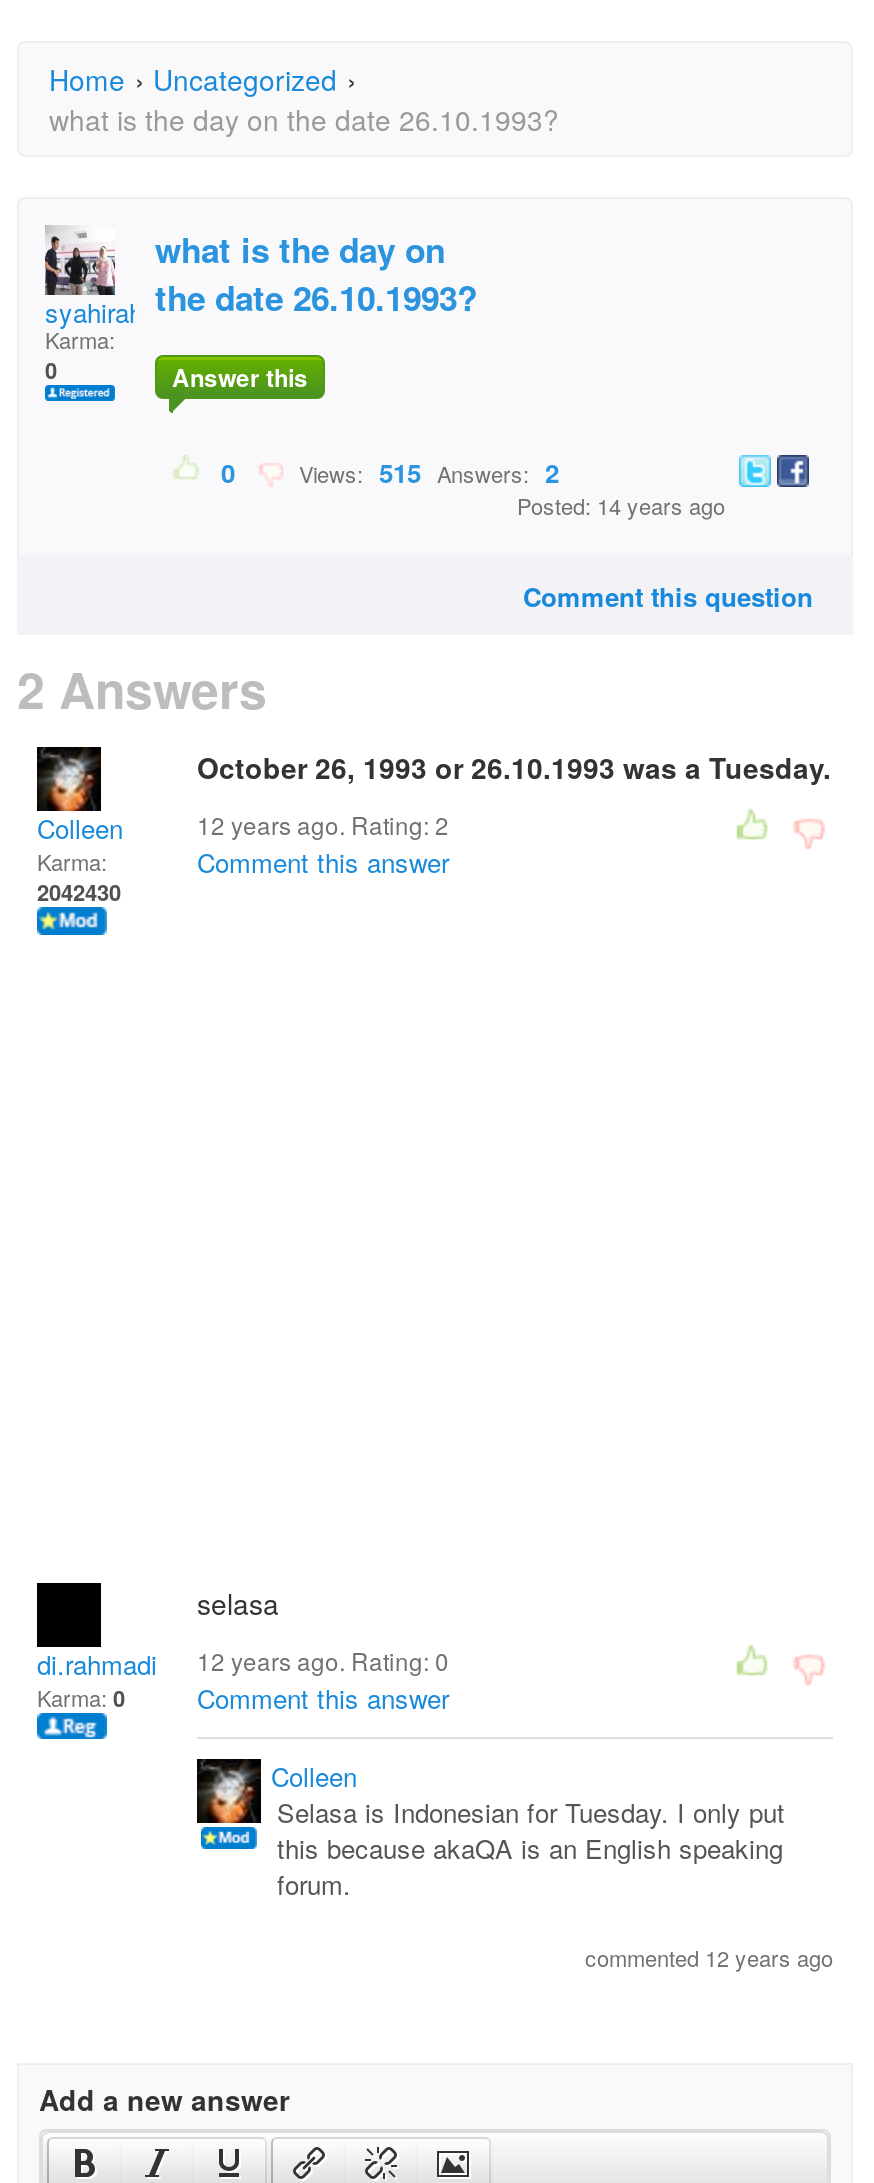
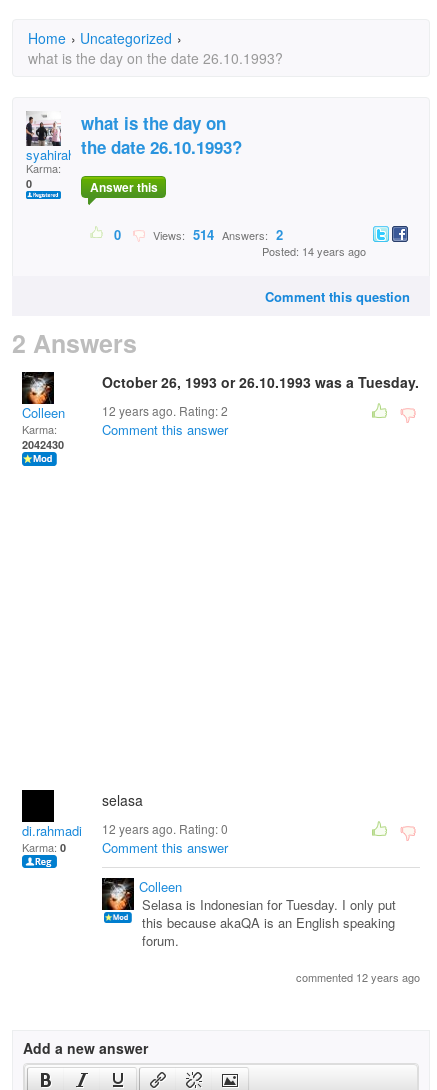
[287,453,559,491] Views: 515 Answers: 2 -> [147,225,283,244] Views: 514 Answers: 2

